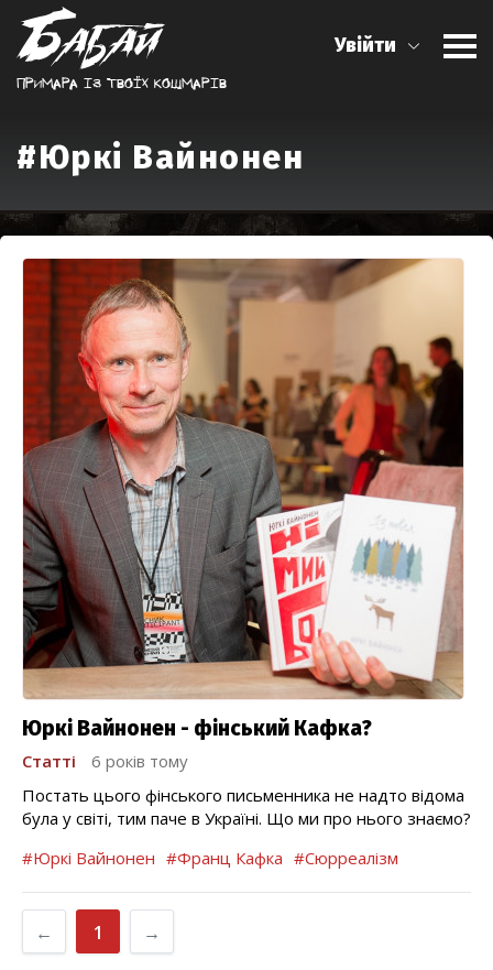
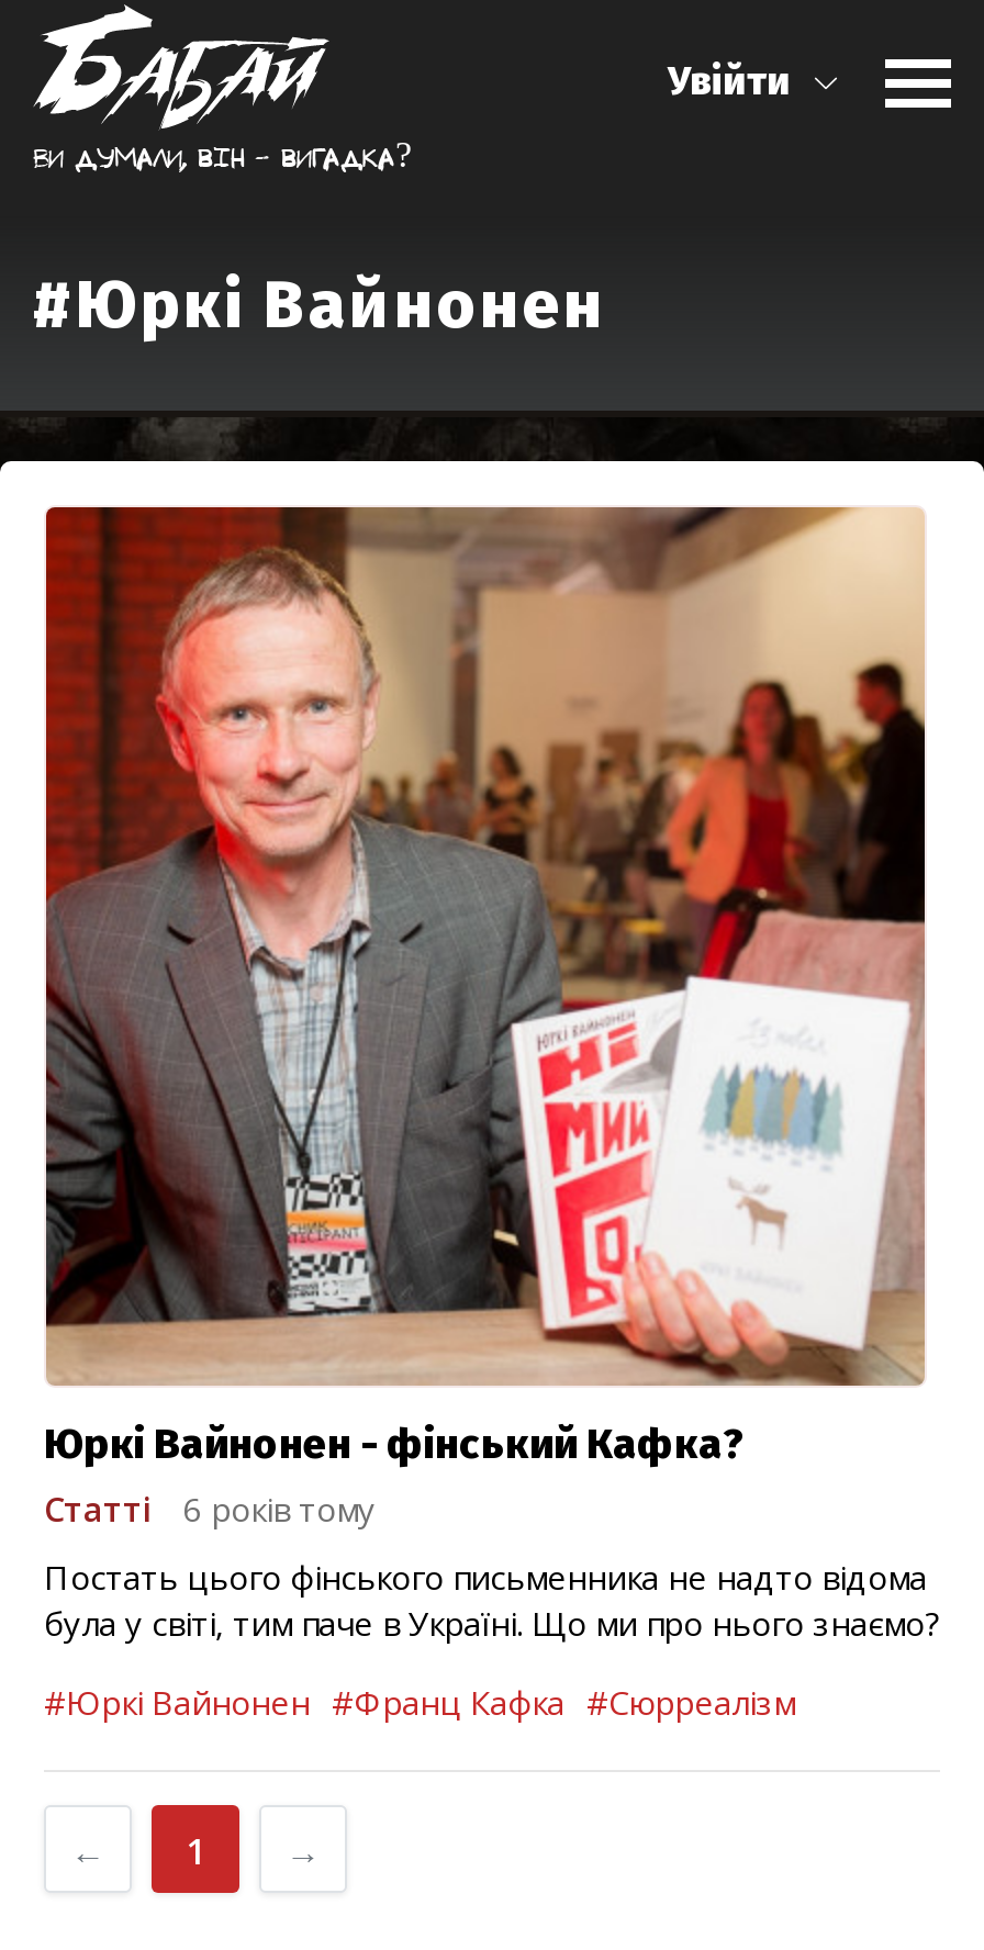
[17,74,227,93] Примара iз твоїх кошмарiв -> [33,139,413,177] Ви думали, вiн - вигадка?

